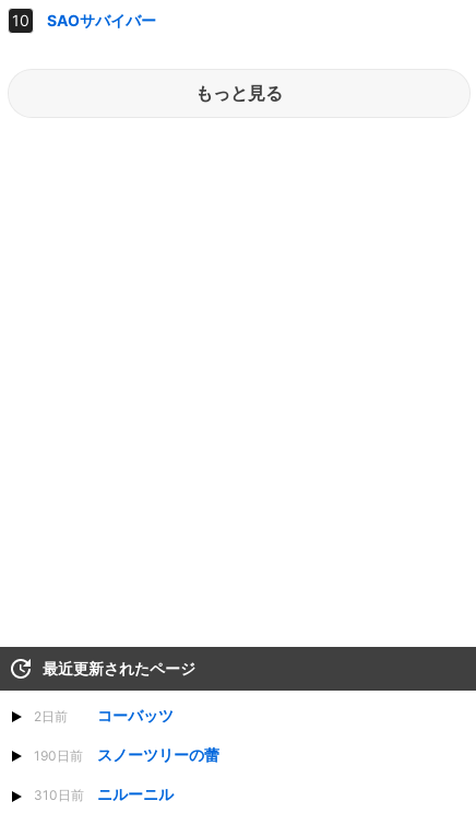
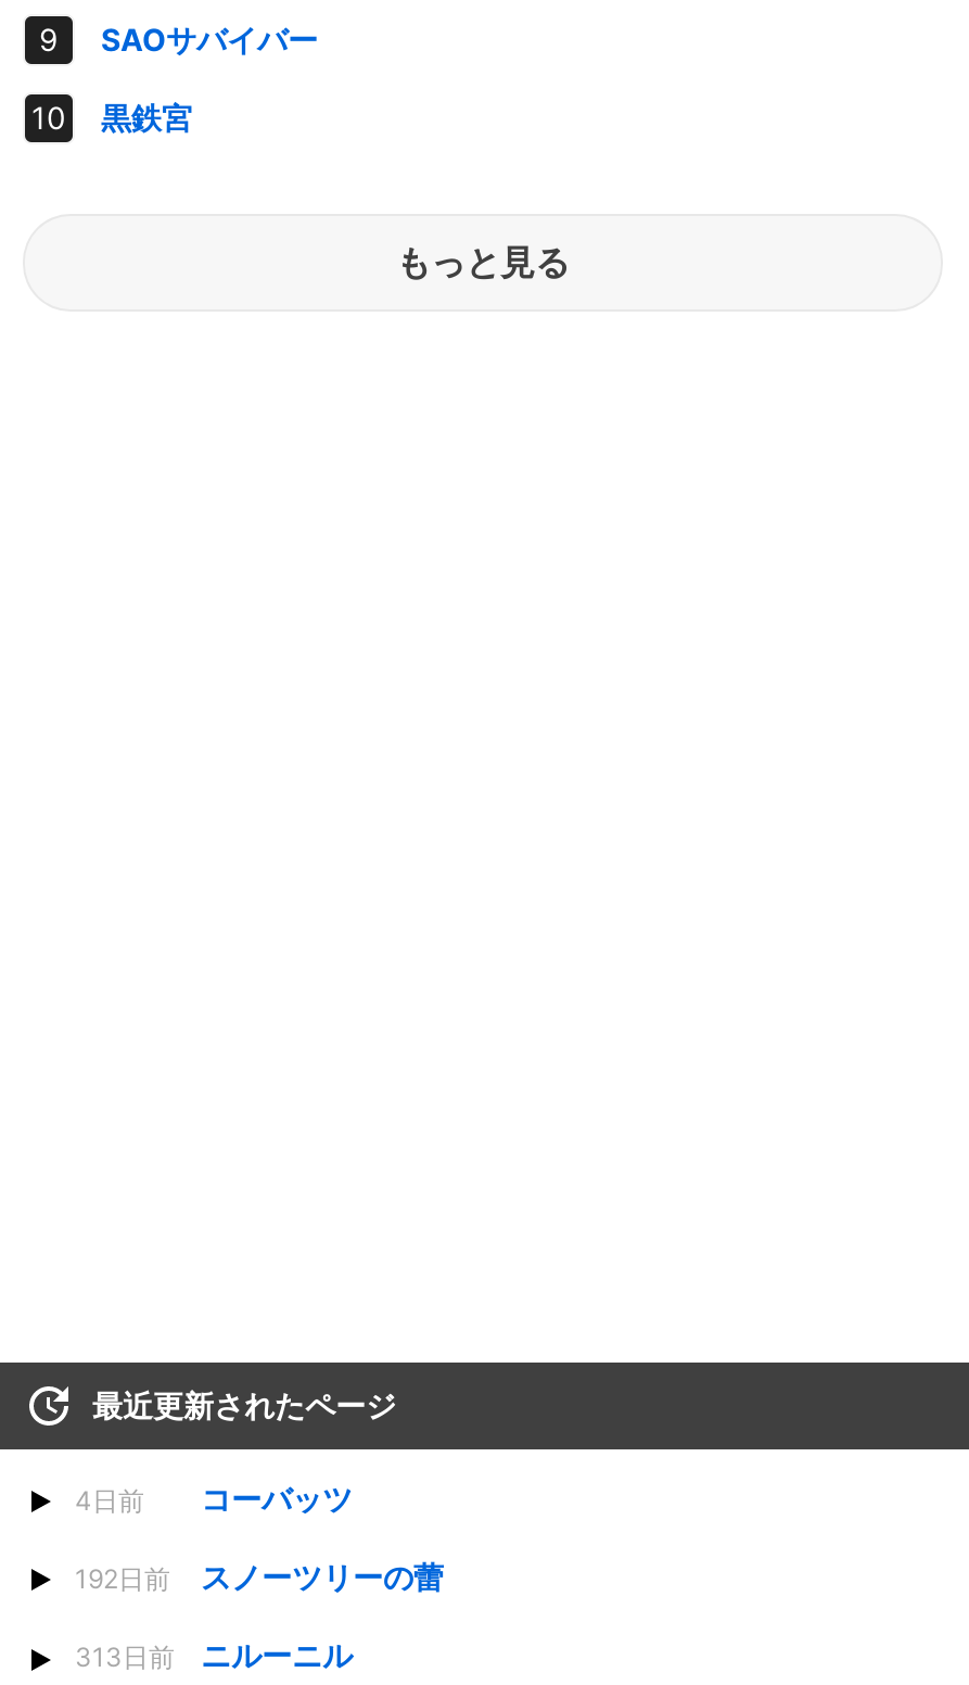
none -> [101,99,192,136] 黒鉄宮
[34,706,174,724] 2日前 コーバッツ -> [75,1480,353,1517] 4日前 コーバッツ
[34,745,219,764] 190日前 スノーツリーの蕾 -> [75,1558,444,1595] 192日前 スノーツリーの蕾
[34,785,174,804] 310日前 ニルーニル -> [75,1637,353,1674] 313日前 ニルーニル

